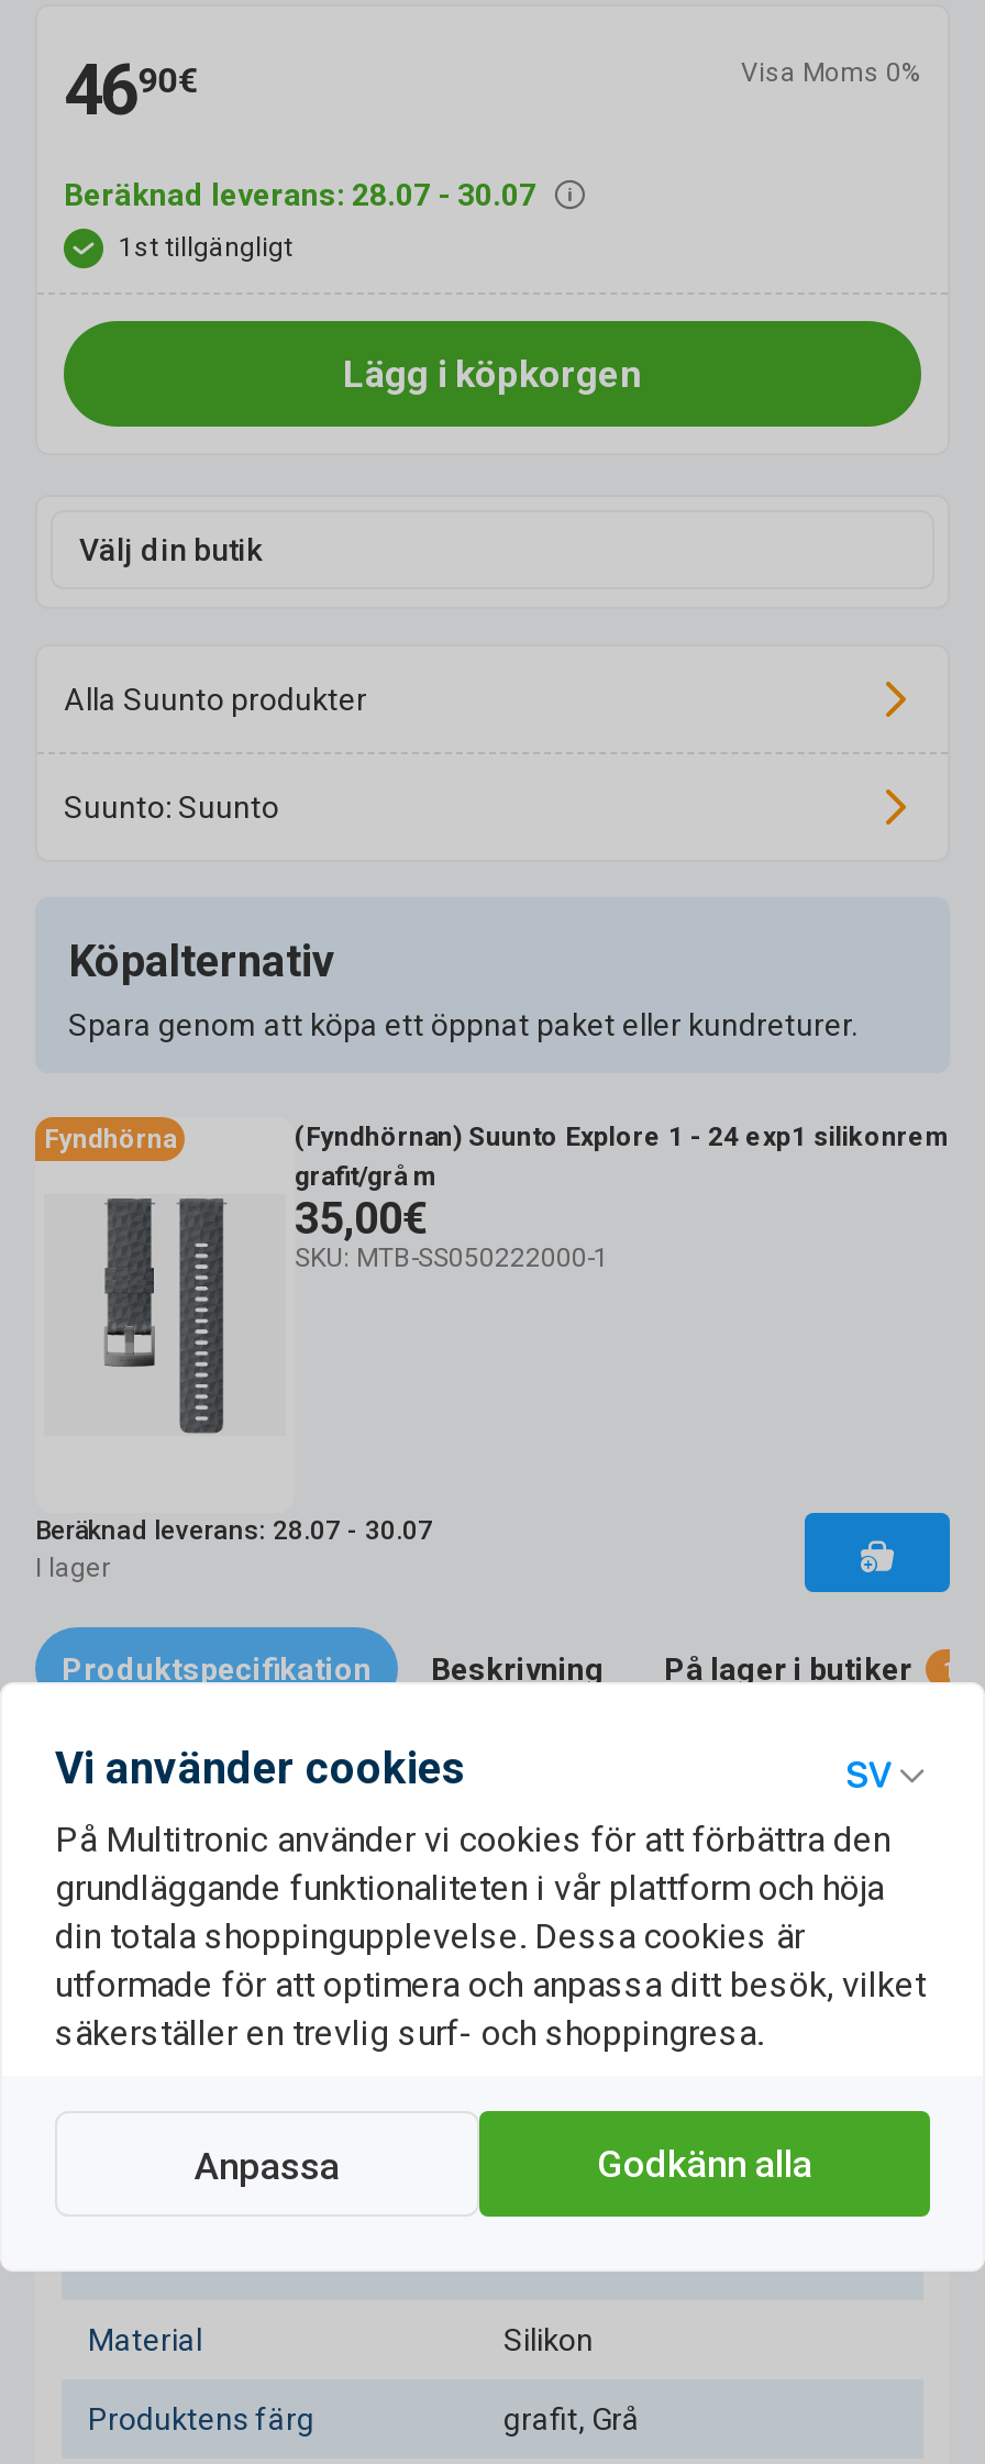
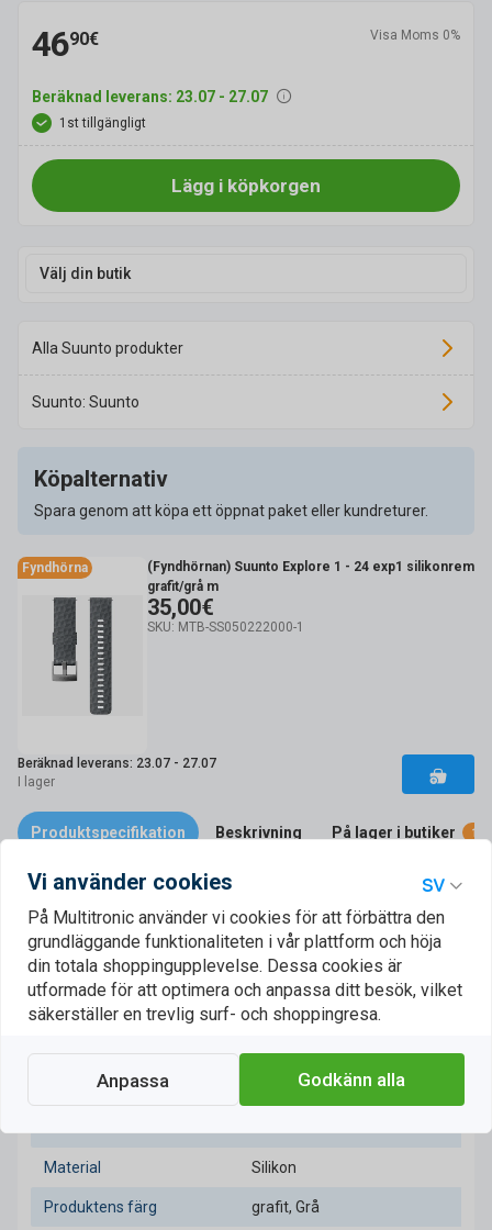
[64,177,536,213] Beräknad leverans: 28.07 - 30.07 -> [32,88,268,105] Beräknad leverans: 23.07 - 27.07
[35,1515,433,1546] Beräknad leverans: 28.07 - 30.07 -> [18,756,216,771] Beräknad leverans: 23.07 - 27.07

